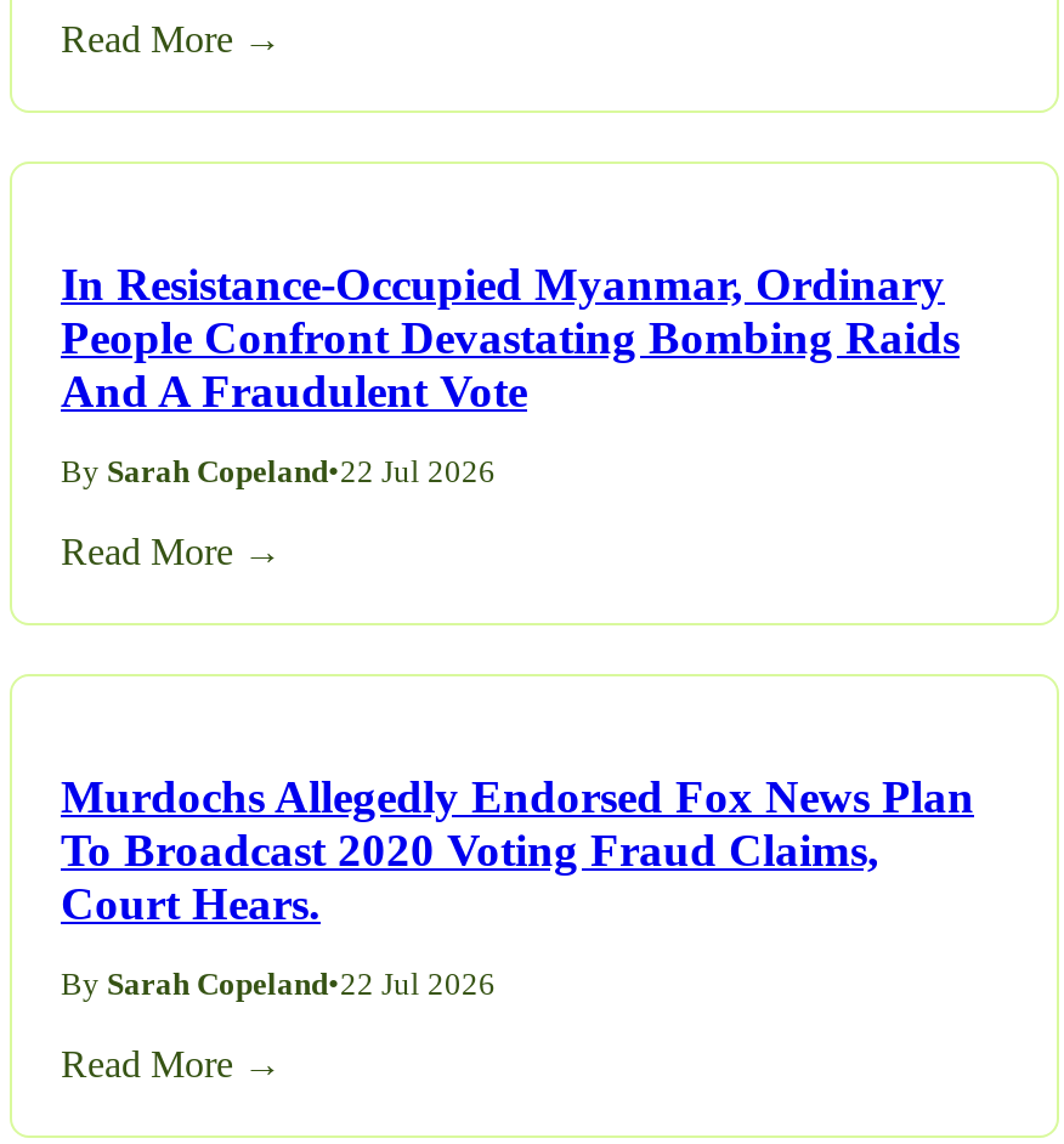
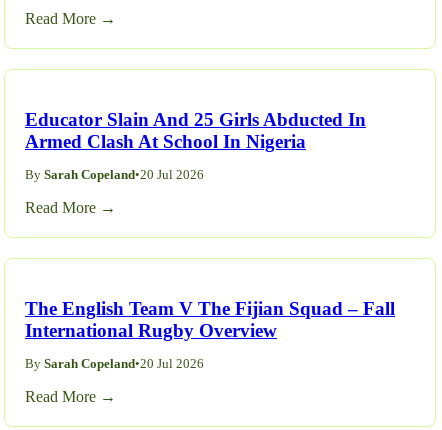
[61,259,960,417] In Resistance-Occupied Myanmar, Ordinary | People Confront Devastating Bombing Raids | And A Fraudulent Vote -> [25,109,366,152] Educator Slain And 25 Girls Abducted In | Armed Clash At School In Nigeria
[61,456,496,490] By Sarah Copeland•22 Jul 2026 -> [25,168,204,182] By Sarah Copeland•20 Jul 2026
[61,772,974,930] Murdochs Allegedly Endorsed Fox News Plan | To Broadcast 2020 Voting Fraud Claims, | Court Hears. -> [25,298,395,341] The English Team V The Fijian Squad – Fall | International Rugby Overview
[61,969,496,1003] By Sarah Copeland•22 Jul 2026 -> [25,357,204,371] By Sarah Copeland•20 Jul 2026

